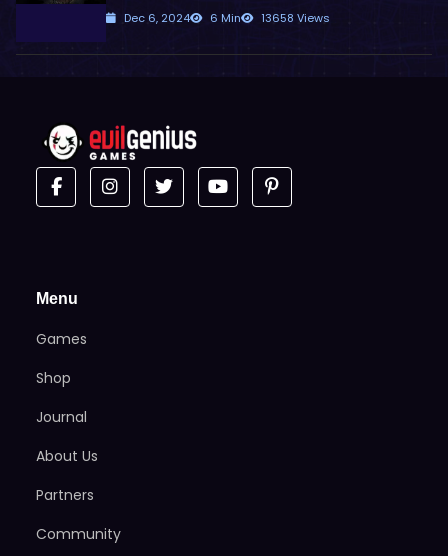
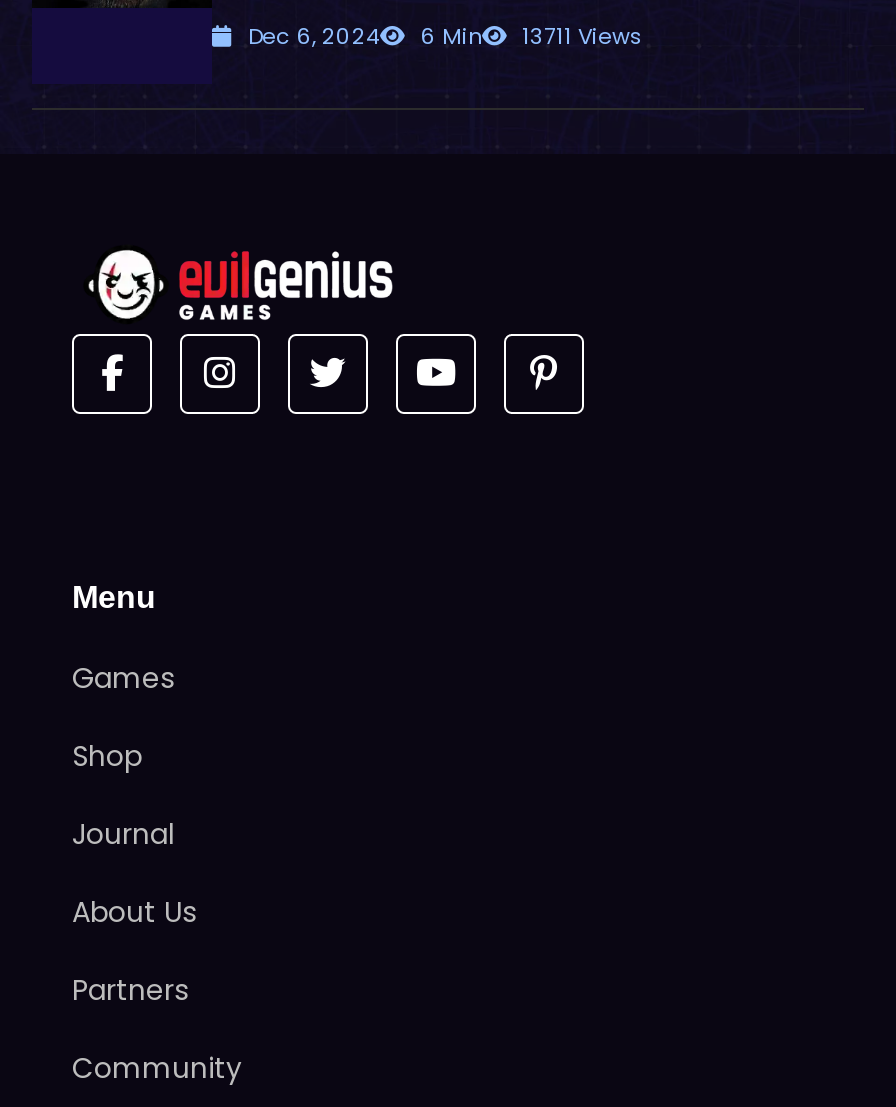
[124,10,330,26] Dec 6, 2024 6 Min 13658 Views -> [248,20,644,52] Dec 6, 2024 6 Min 13711 Views

